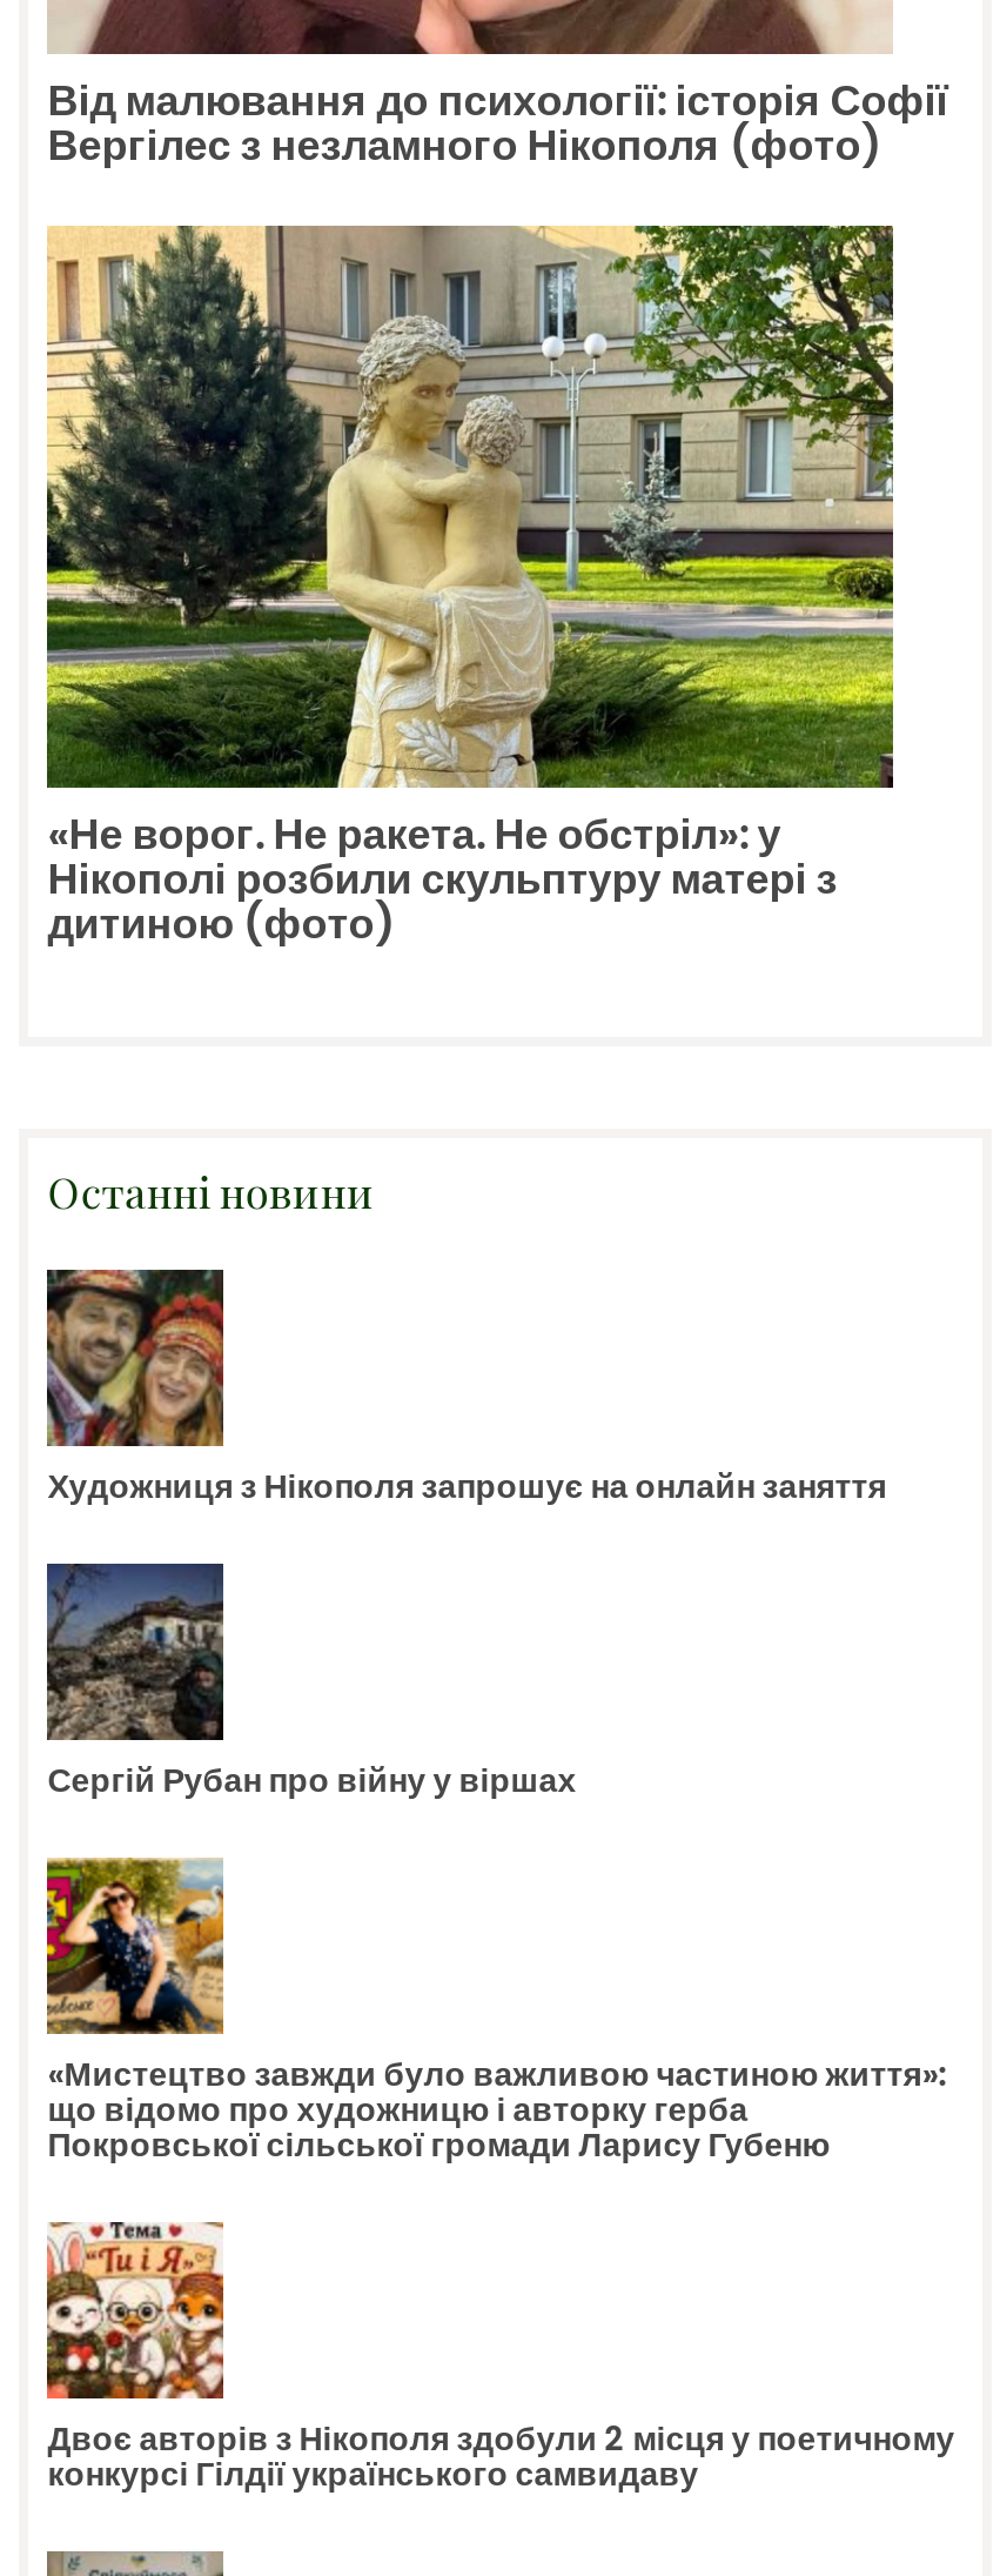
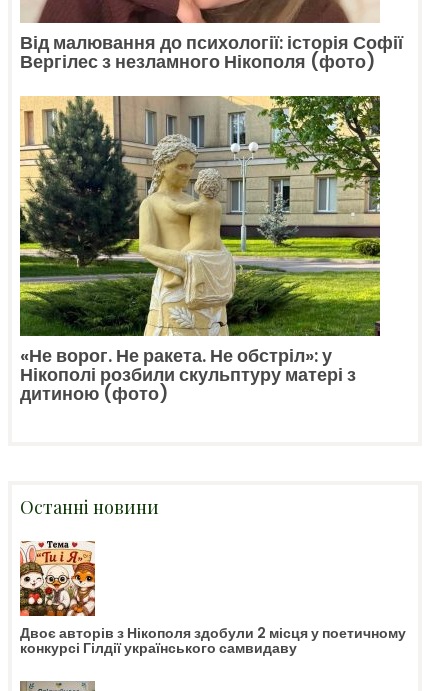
[45,1267,886,1510] [image] | Художниця з Нікополя запрошує на онлайн заняття -> none
[45,1561,576,1804] [image] | Сергій Рубан про війну у віршах -> none
[45,1855,948,2168] [image] | «Мистецтво завжди було важливою частиною життя»: | що відомо про художницю і авторку герба | Покровської сільської громади Ларису Губеню -> none

